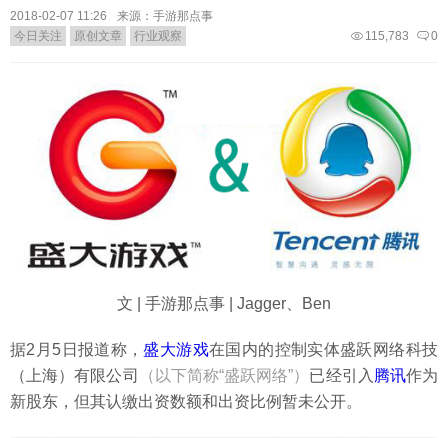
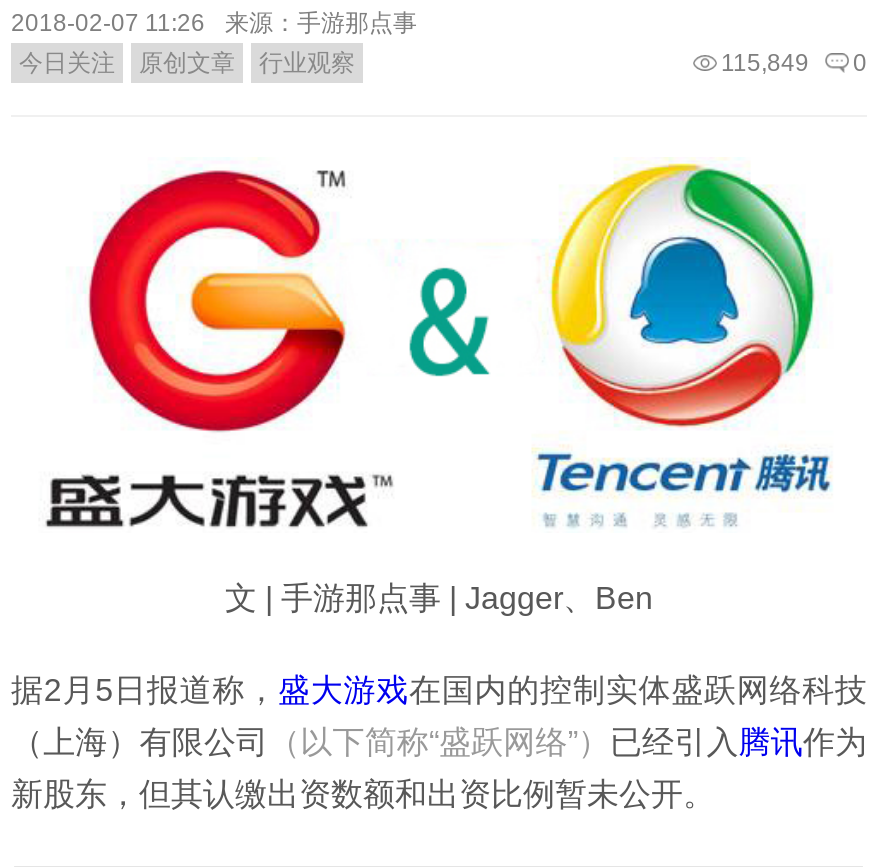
[365,29,438,43] 115,783 0 -> [721,49,867,77] 115,849 0

